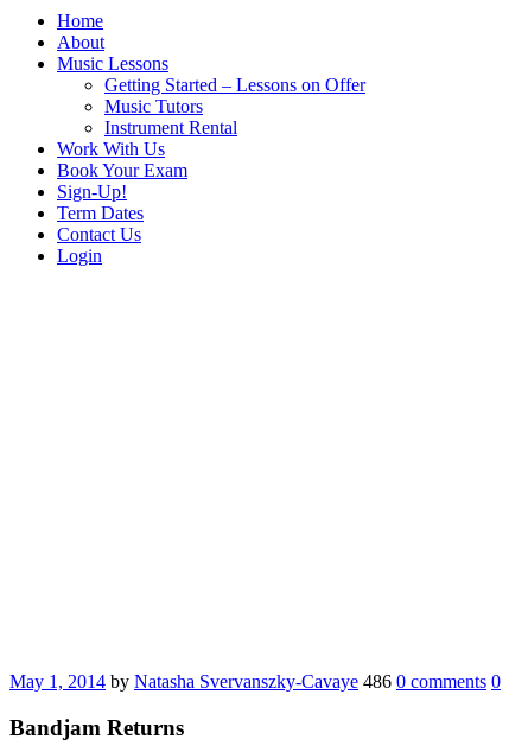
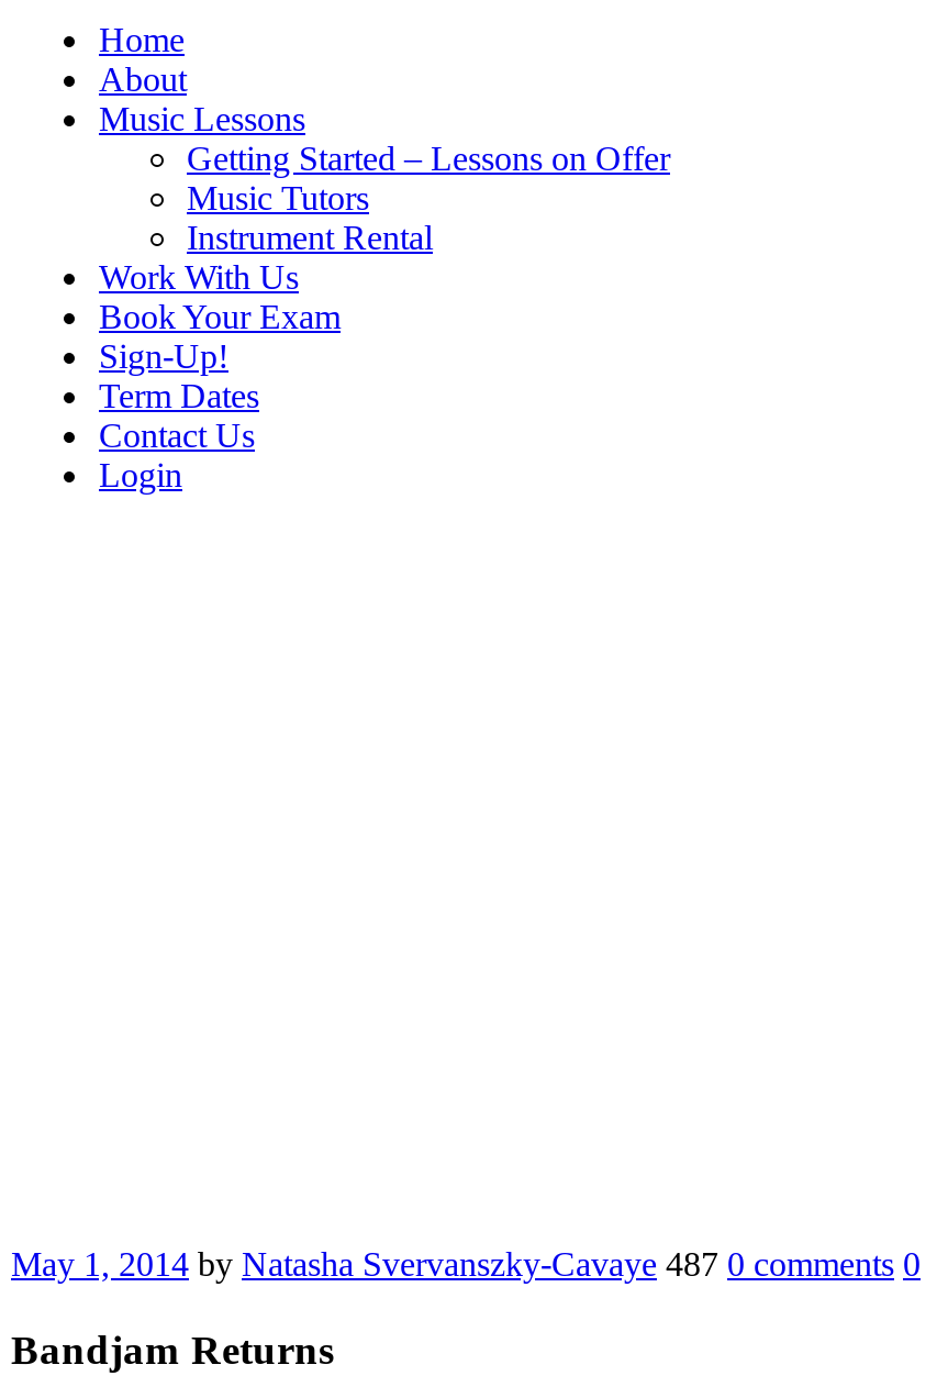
[9,672,501,692] May 1, 2014 by Natasha Svervanszky-Cavaye 486 0 comments 0 -> [11,1246,921,1283] May 1, 2014 by Natasha Svervanszky-Cavaye 487 0 comments 0

